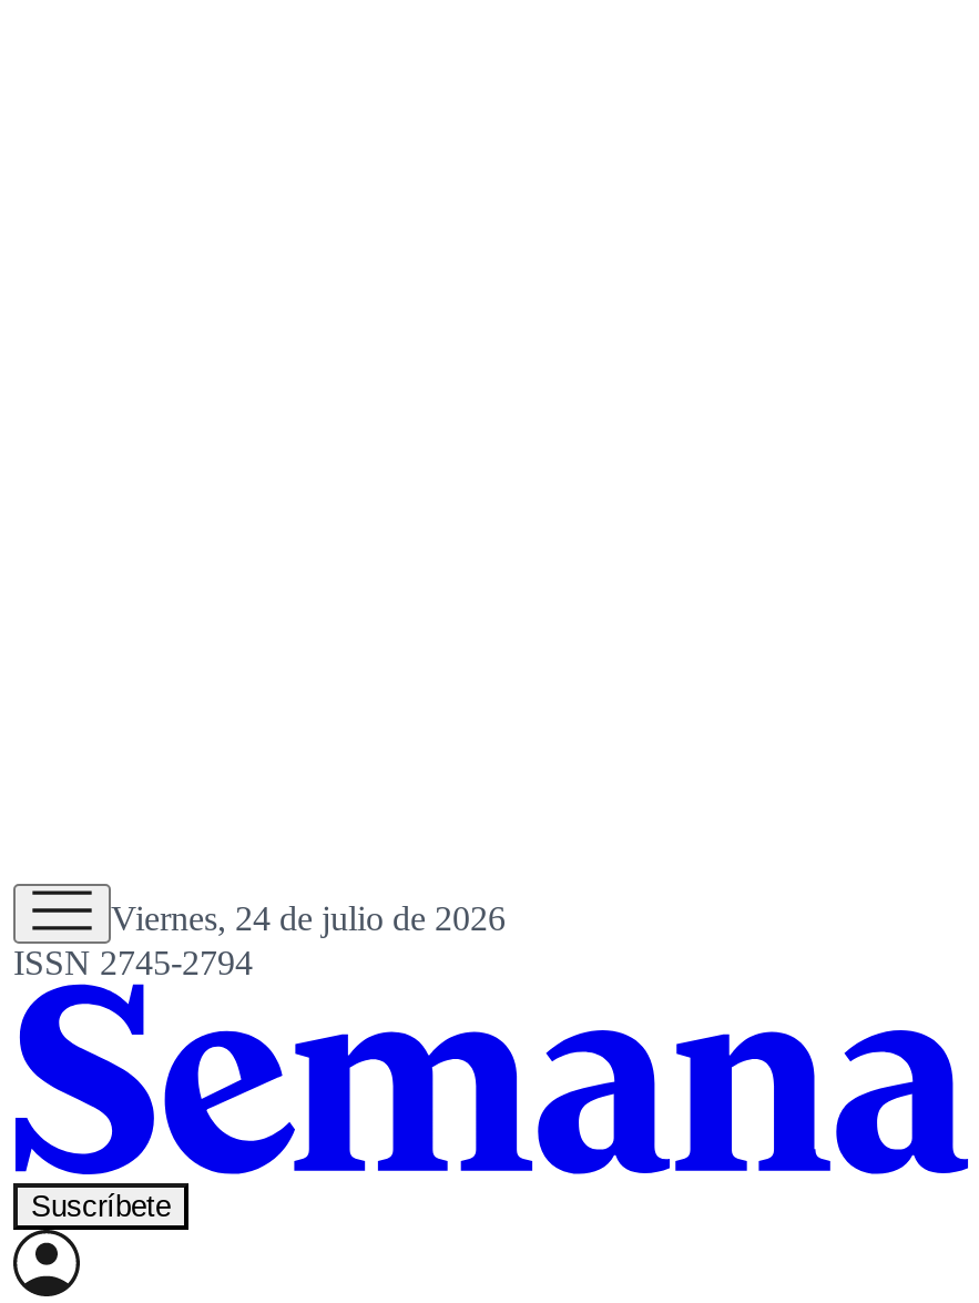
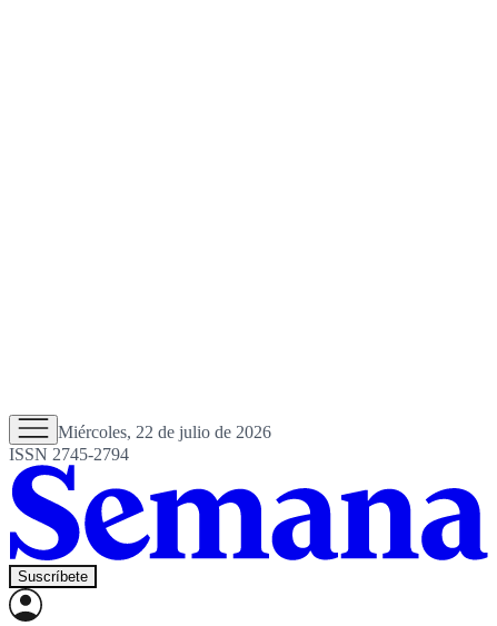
[111,899,506,937] Viernes, 24 de julio de 2026 -> [58,423,271,441] Miércoles, 22 de julio de 2026

